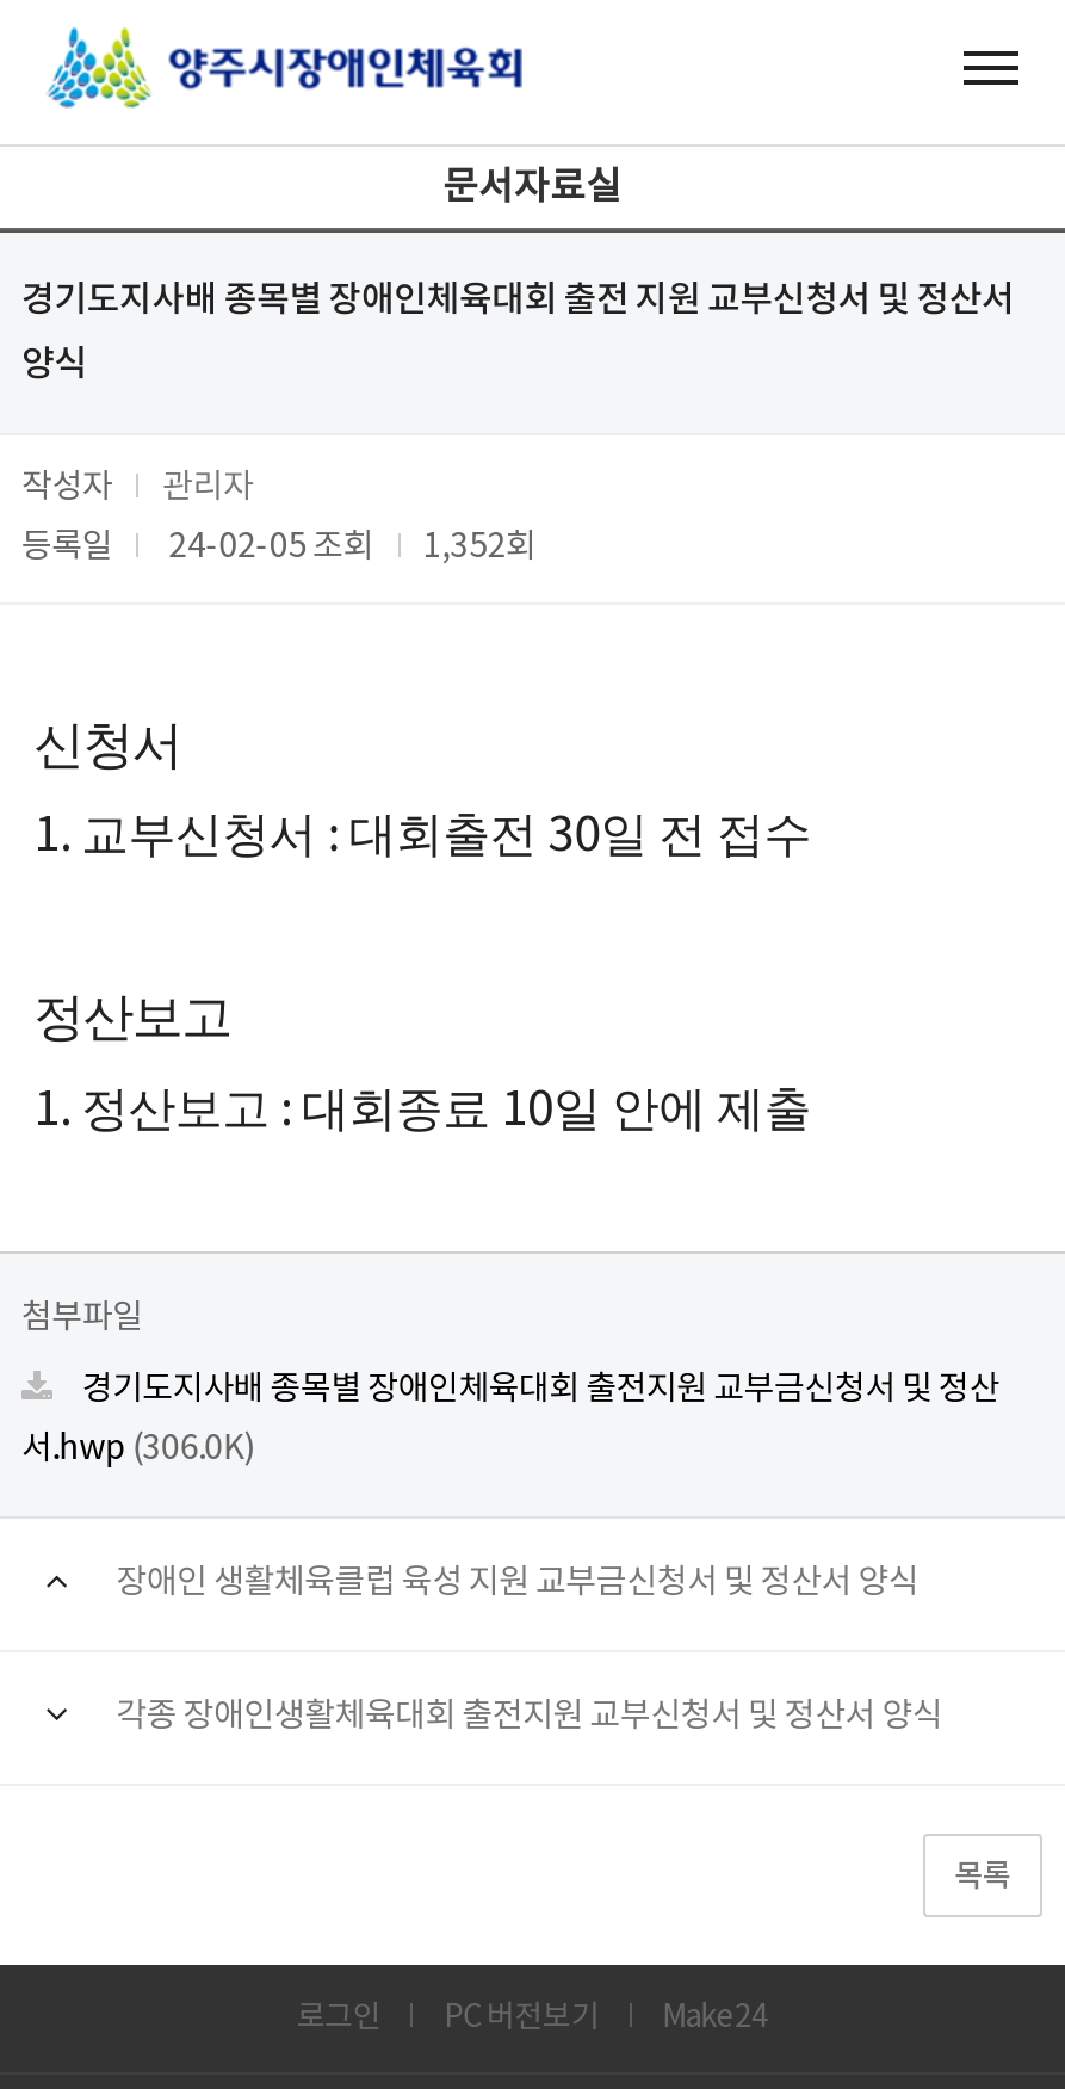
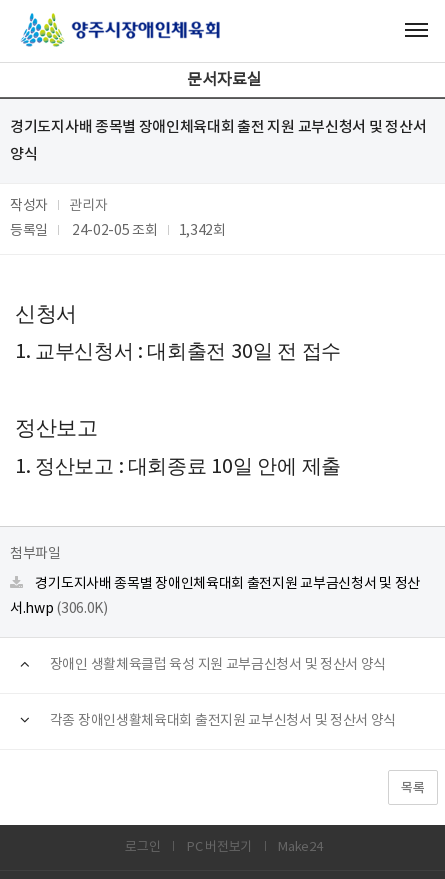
[21,529,536,567] 등록일 24-02-05 조회 1,352회 -> [10,223,226,239] 등록일 24-02-05 조회 1,342회

